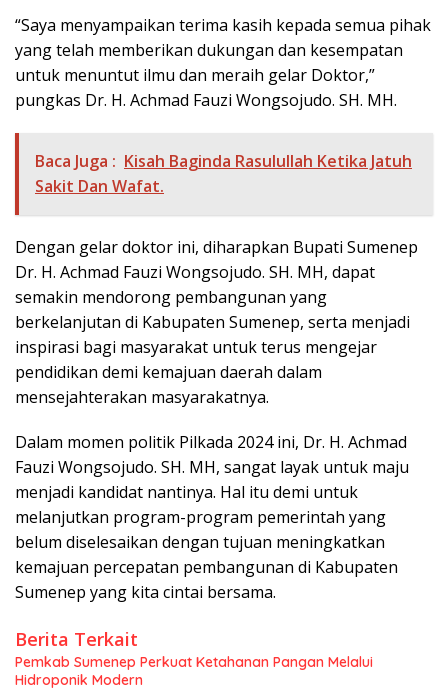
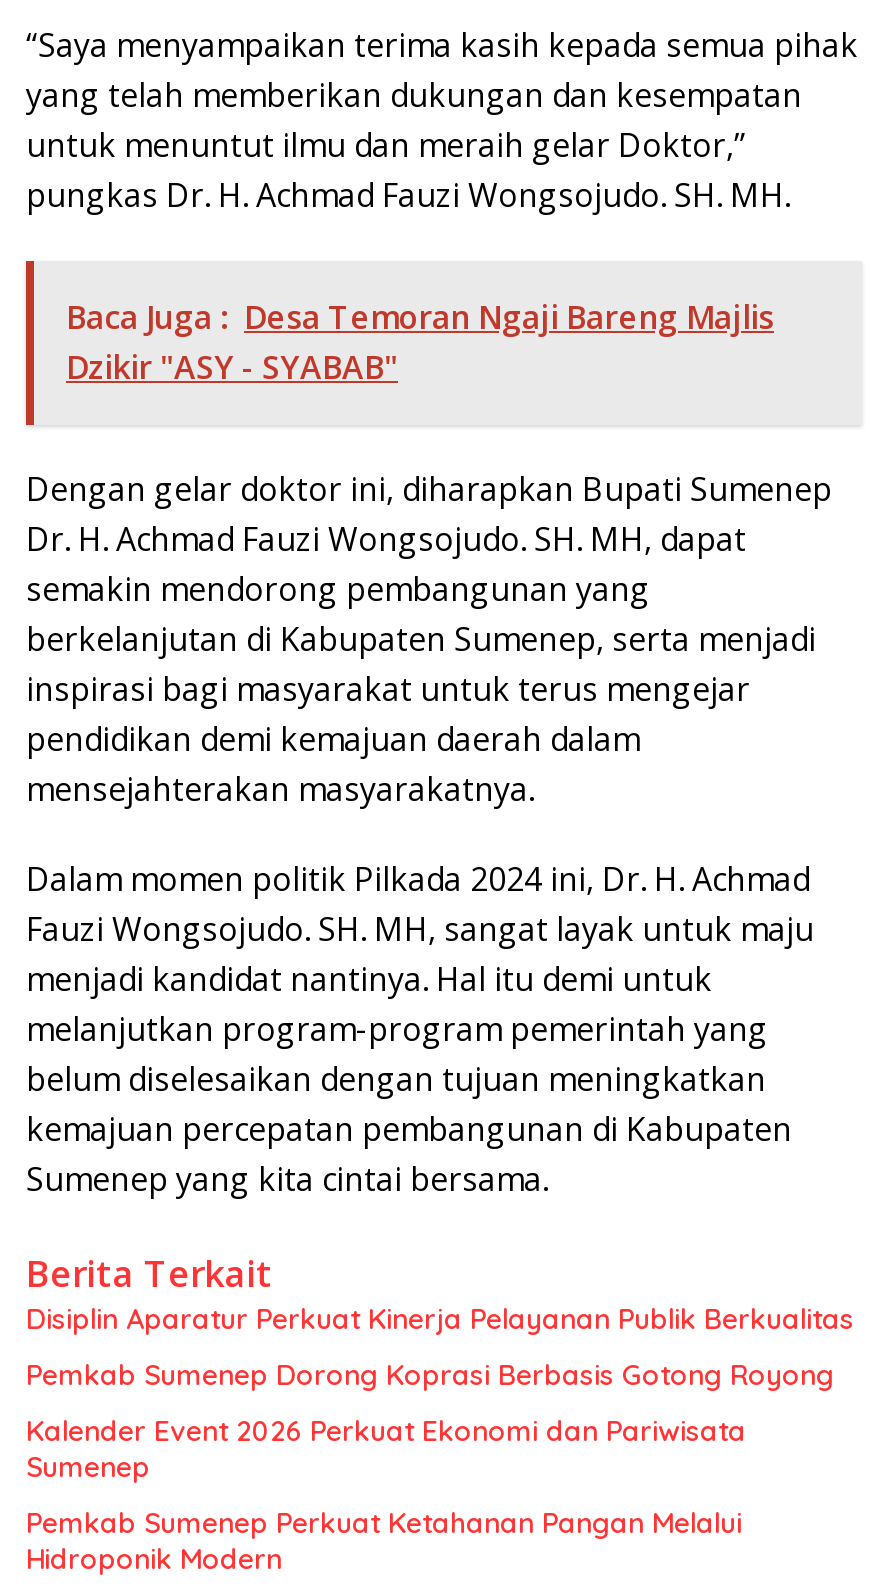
[35,150,412,197] Baca Juga : Kisah Baginda Rasulullah Ketika Jatuh | Sakit Dan Wafat. -> [66,296,774,390] Baca Juga : Desa Temoran Ngaji Bareng Majlis | Dzikir "ASY - SYABAB"
none -> [26,1302,854,1486] Disiplin Aparatur Perkuat Kinerja Pelayanan Publik Berkualitas | Pemkab Sumenep Dorong Koprasi Berbasis Gotong Royong | Kalender Event 2026 Perkuat Ekonomi dan Pariwisata | Sumenep

